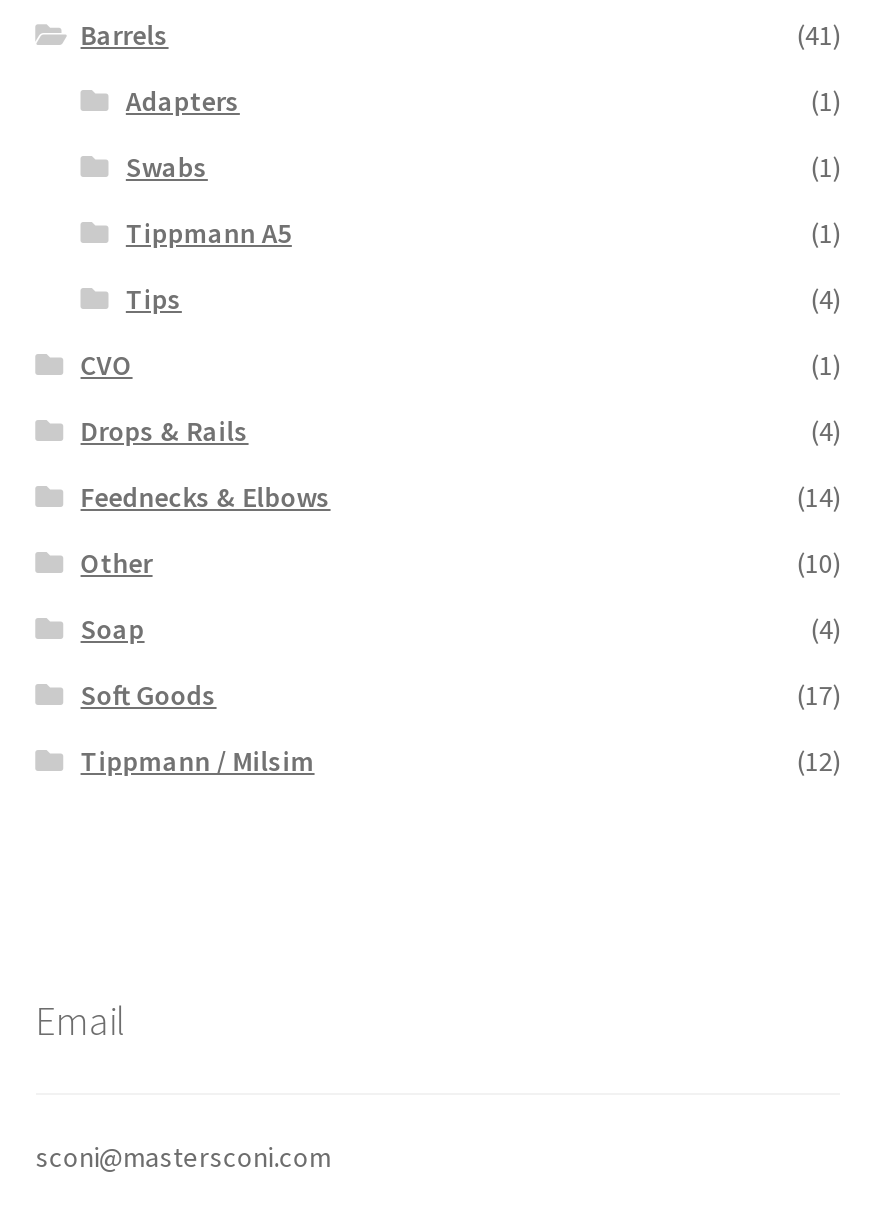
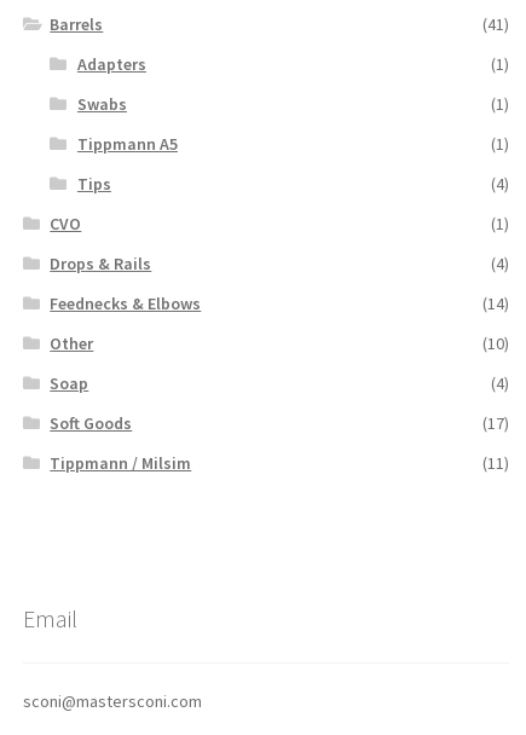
[797,743,841,779] (12) -> [483,452,510,473] (11)

